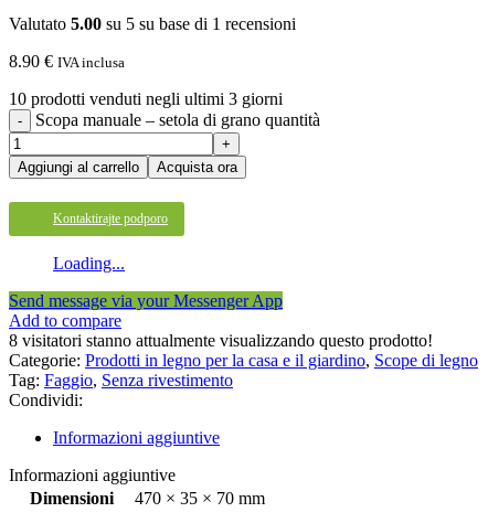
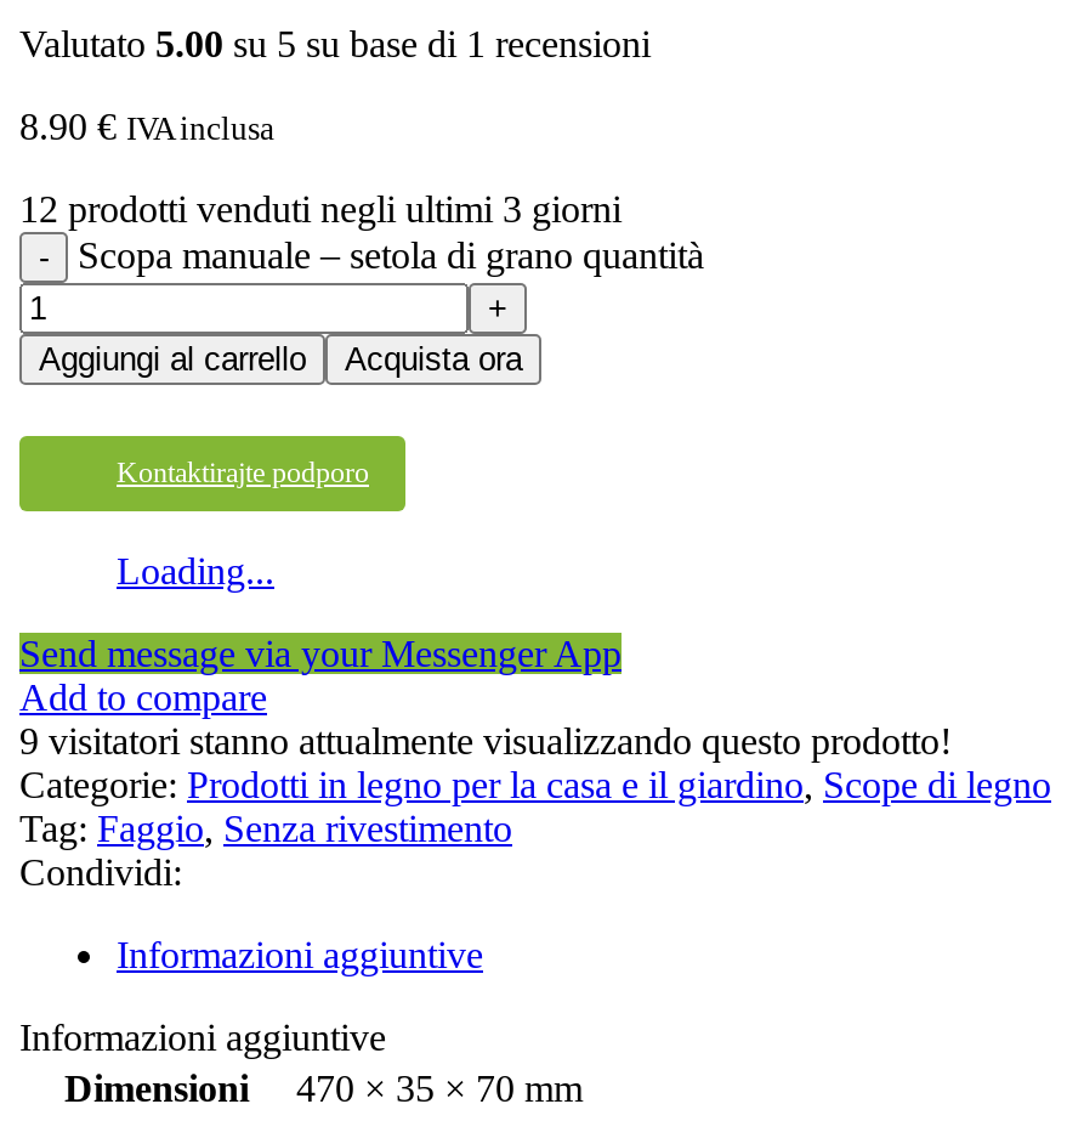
[9,90,283,109] 10 prodotti venduti negli ultimi 3 giorni -> [19,189,622,231] 12 prodotti venduti negli ultimi 3 giorni
[9,331,433,350] 8 visitatori stanno attualmente visualizzando questo prodotto! -> [19,721,952,762] 9 visitatori stanno attualmente visualizzando questo prodotto!

